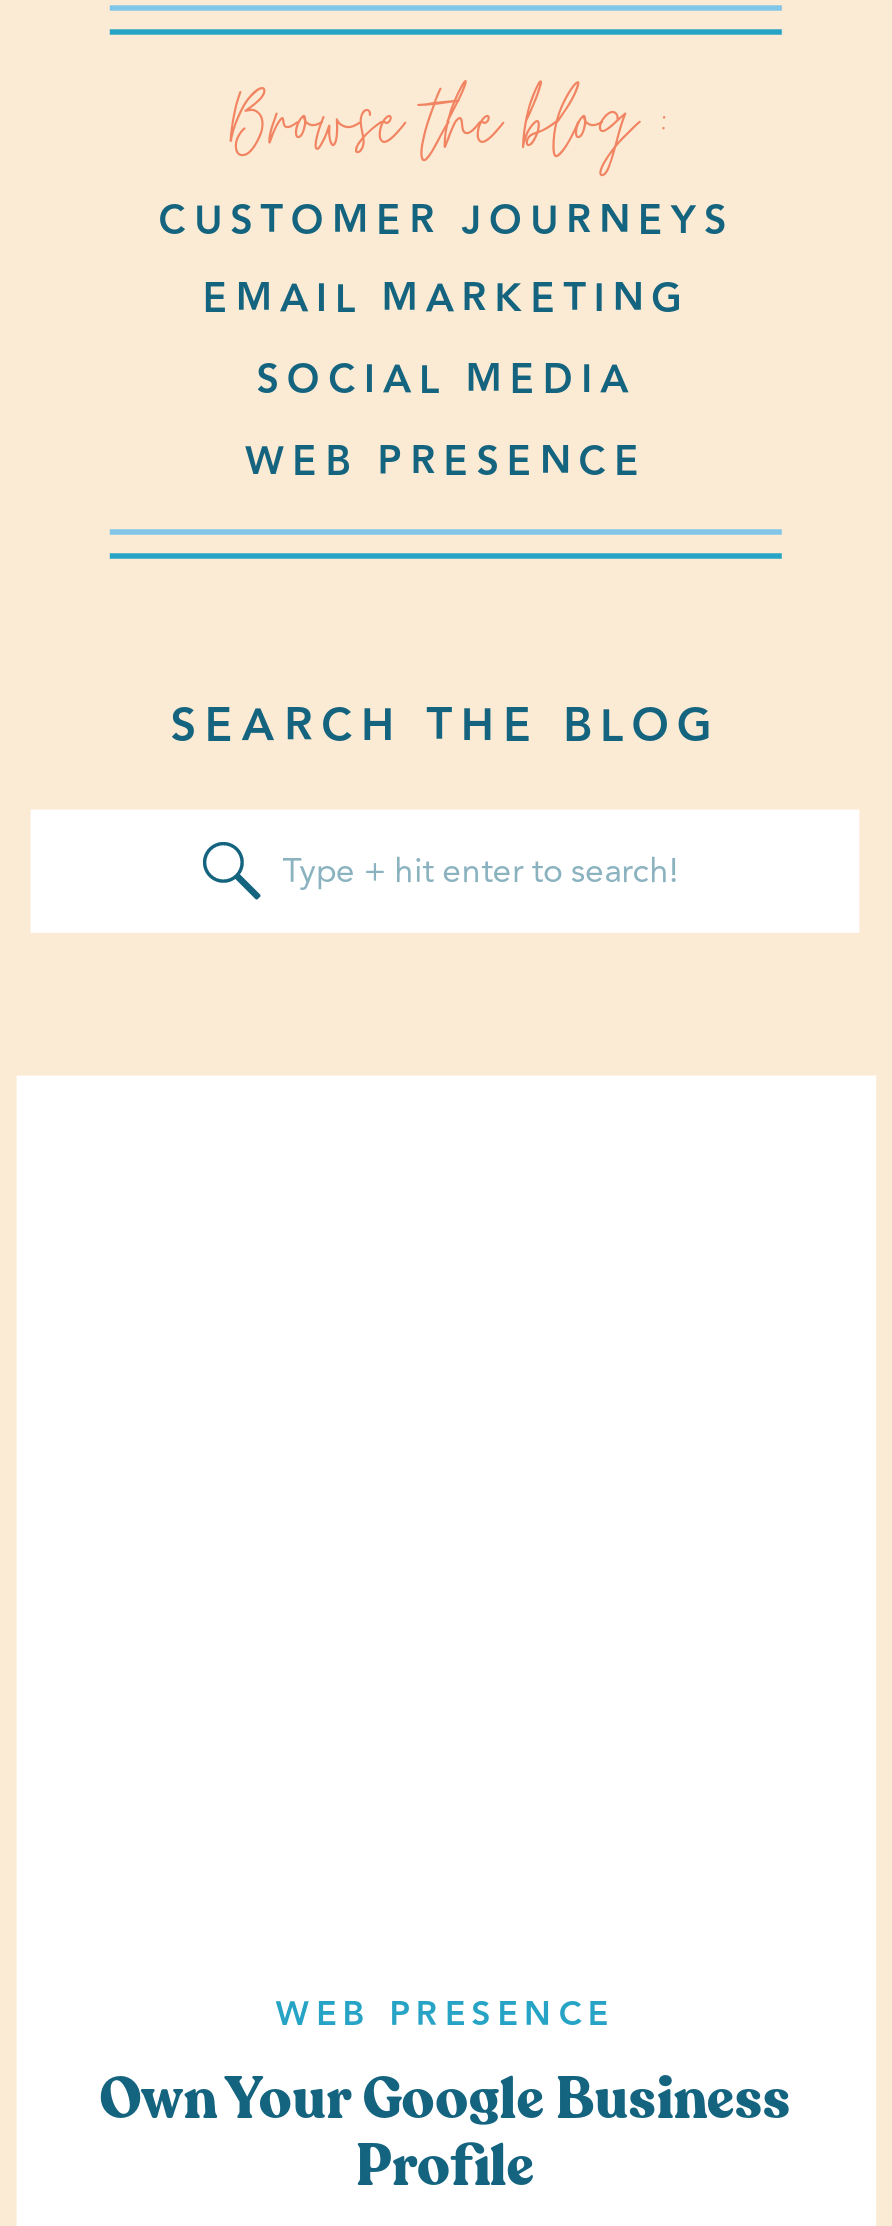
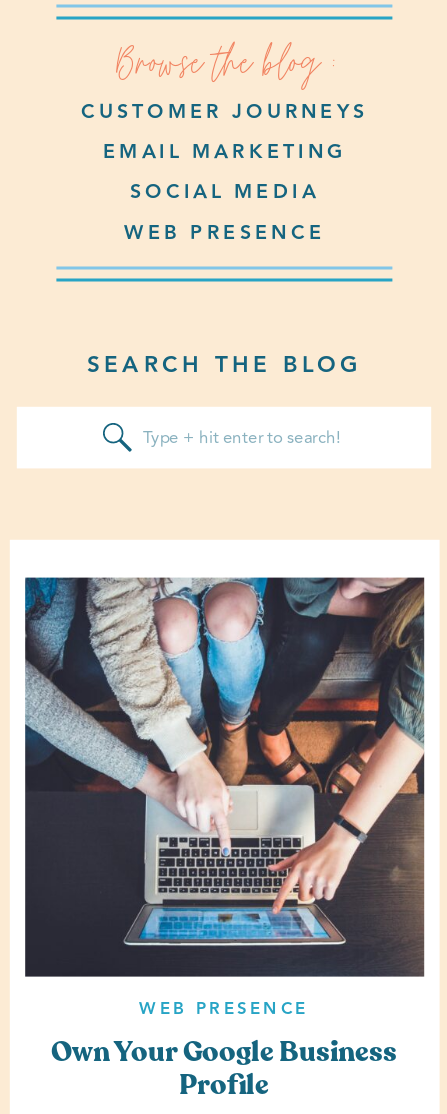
none -> [24,576,425,978] [image]

